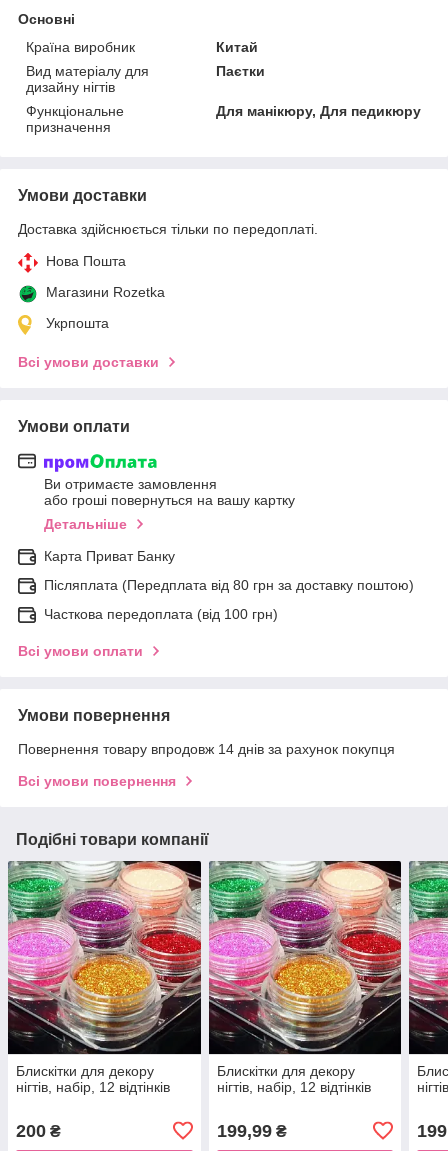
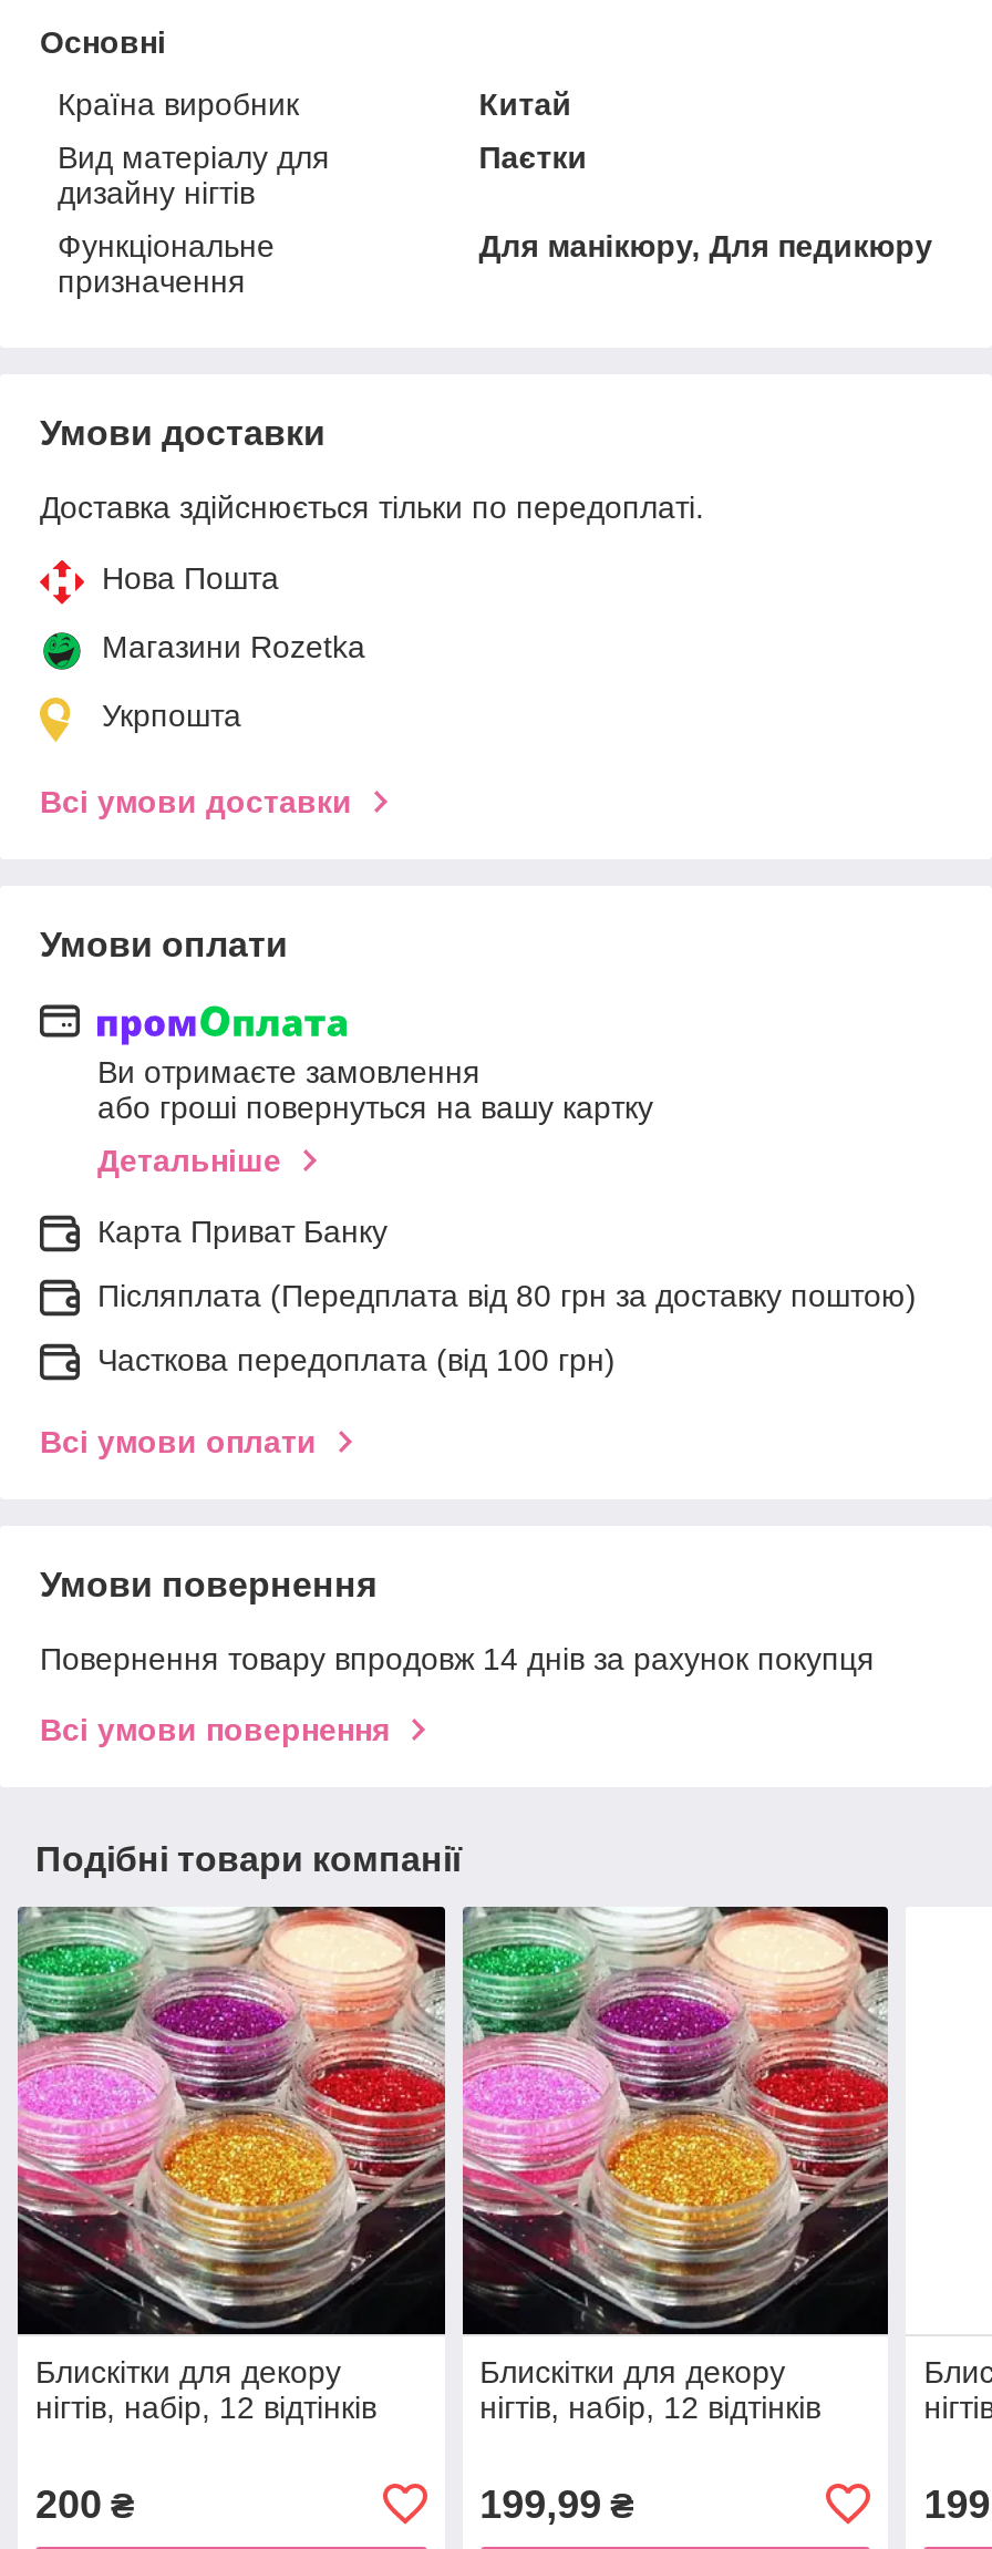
[408,860,445,1055] [image] -> none

